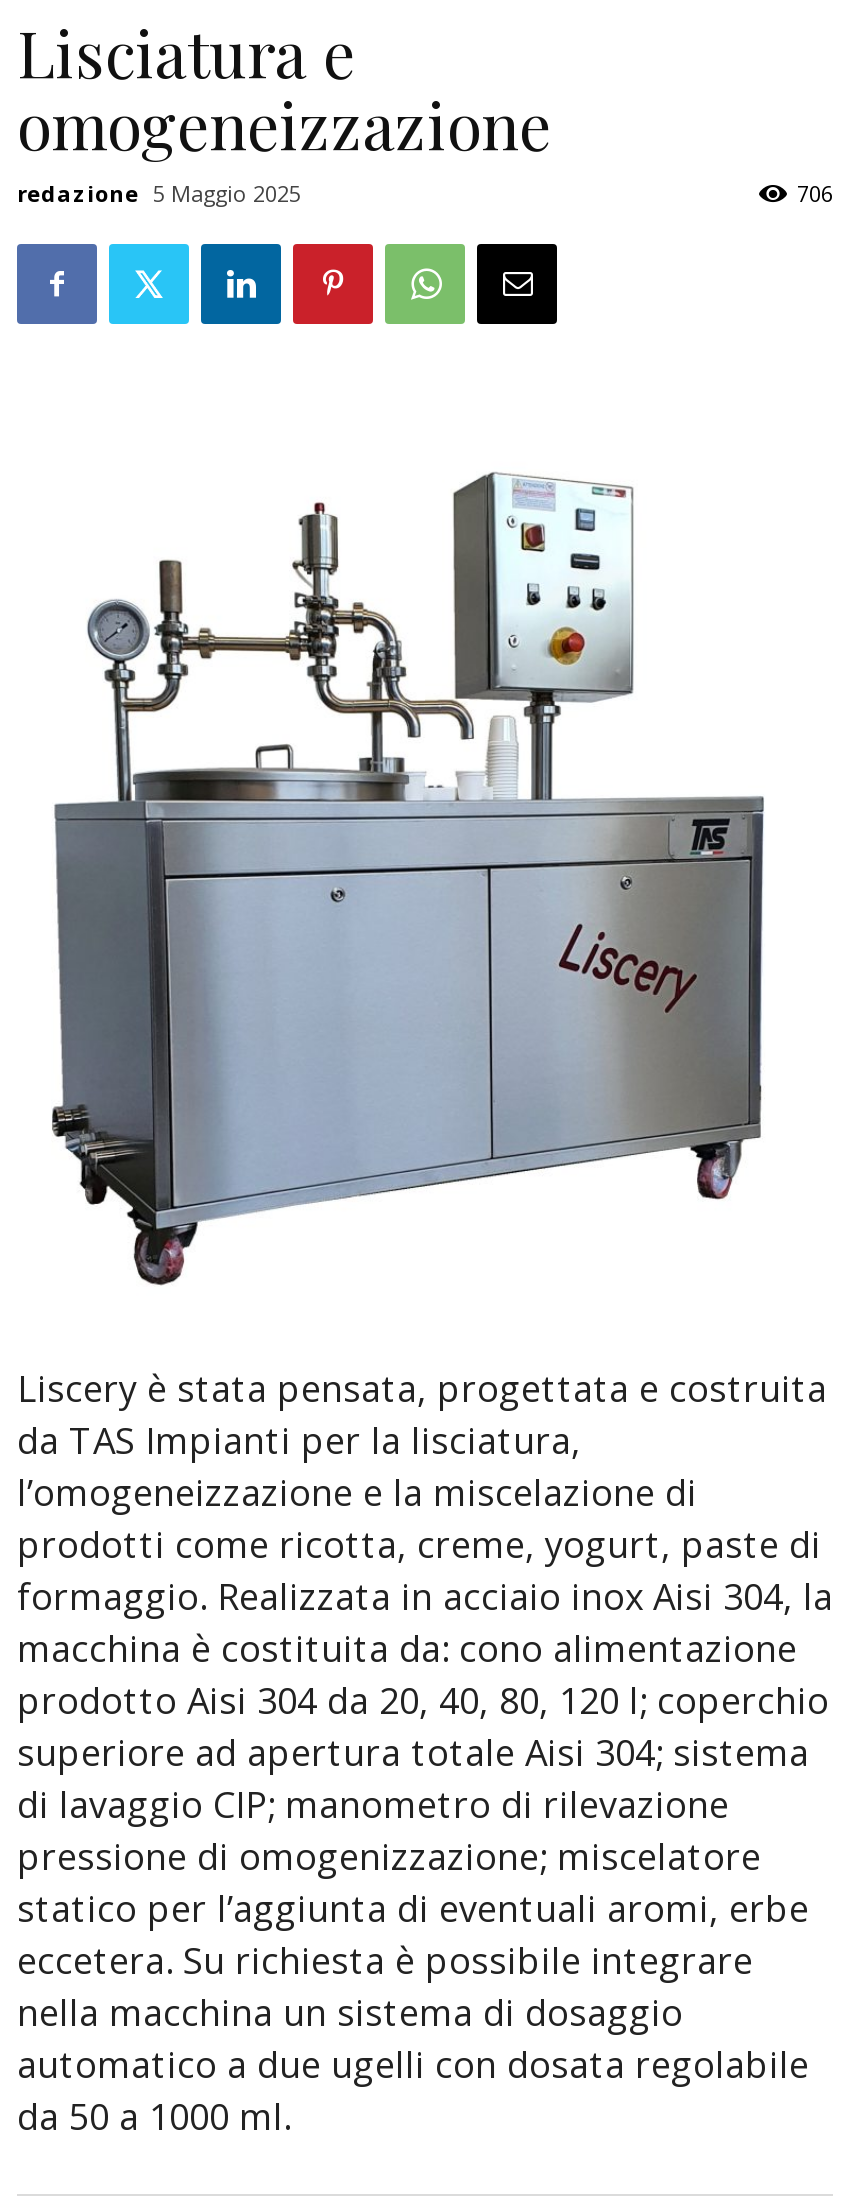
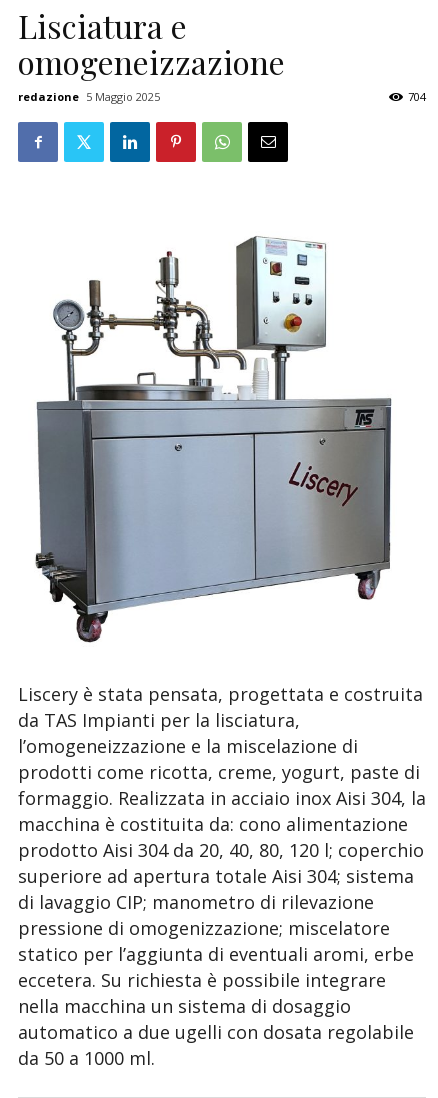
[797,178,833,208] 706 -> [408,89,426,104] 704

